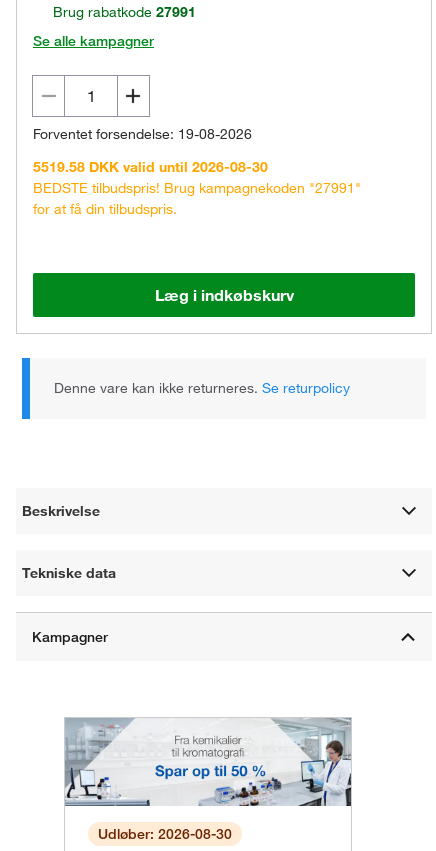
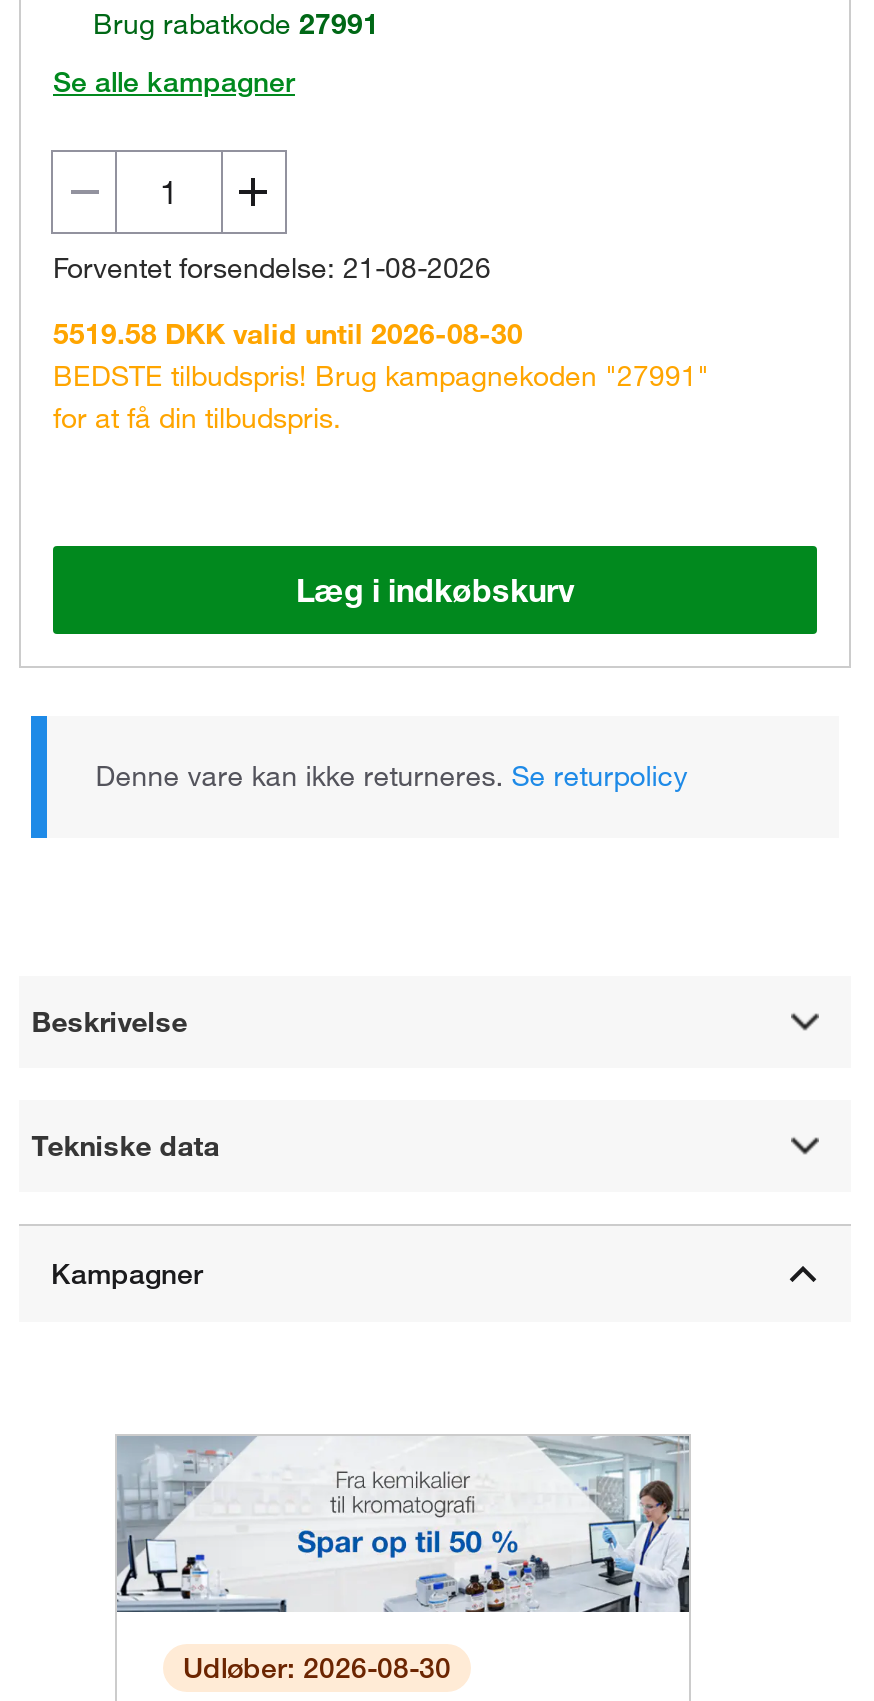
[33,125,252,143] Forventet forsendelse: 19-08-2026 -> [53,250,491,286] Forventet forsendelse: 21-08-2026

